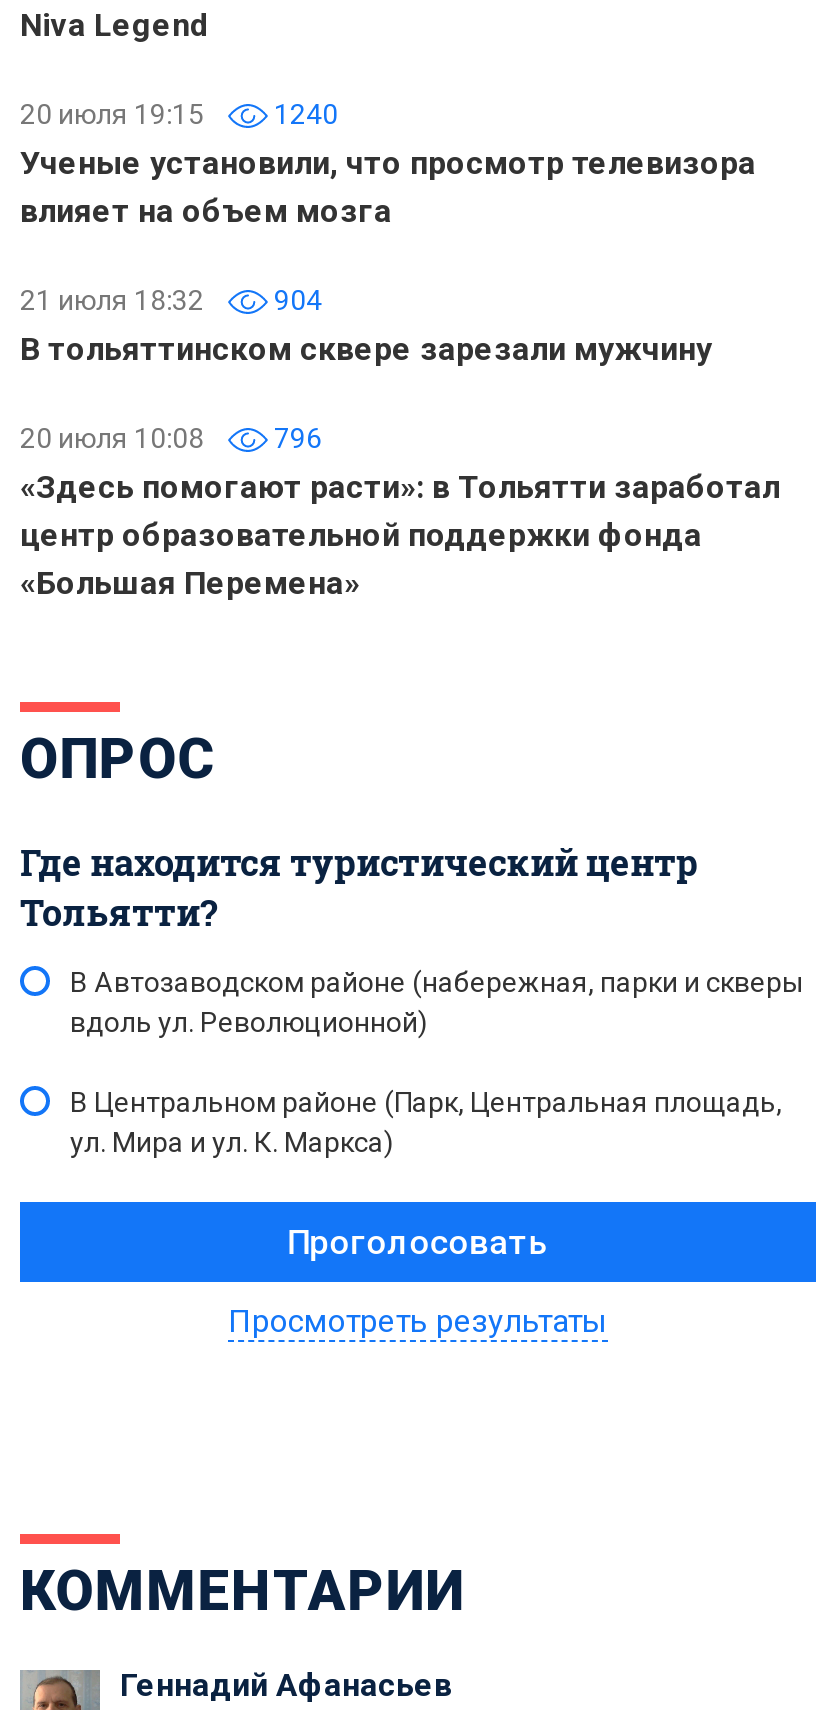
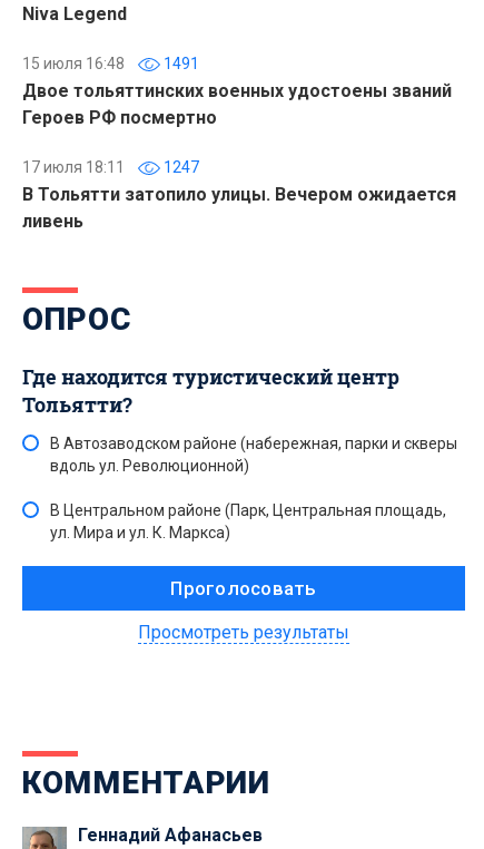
[20,99,780,603] 20 июля 19:15 | 1240 | Ученые установили, что просмотр телевизора | влияет на объем мозга | 21 июля 18:32 | 904 | В тольяттинском сквере зарезали мужчину | 20 июля 10:08 | 796 | «Здесь помогают расти»: в Тольятти заработал | центр образовательной поддержки фонда | «Большая Перемена» -> [22,55,456,232] 15 июля 16:48 | 1491 | Двое тольяттинских военных удостоены званий | Героев РФ посмертно | 17 июля 18:11 | 1247 | В Тольятти затопило улицы. Вечером ожидается | ливень

